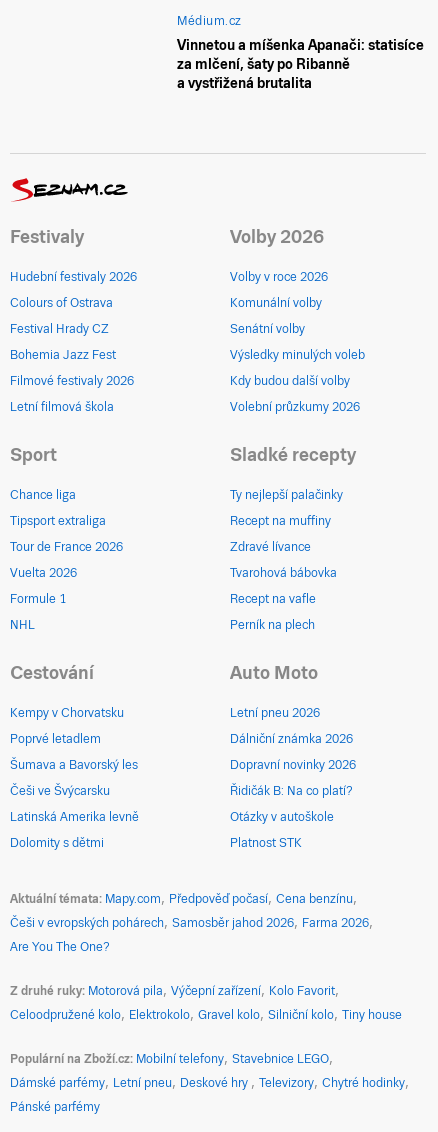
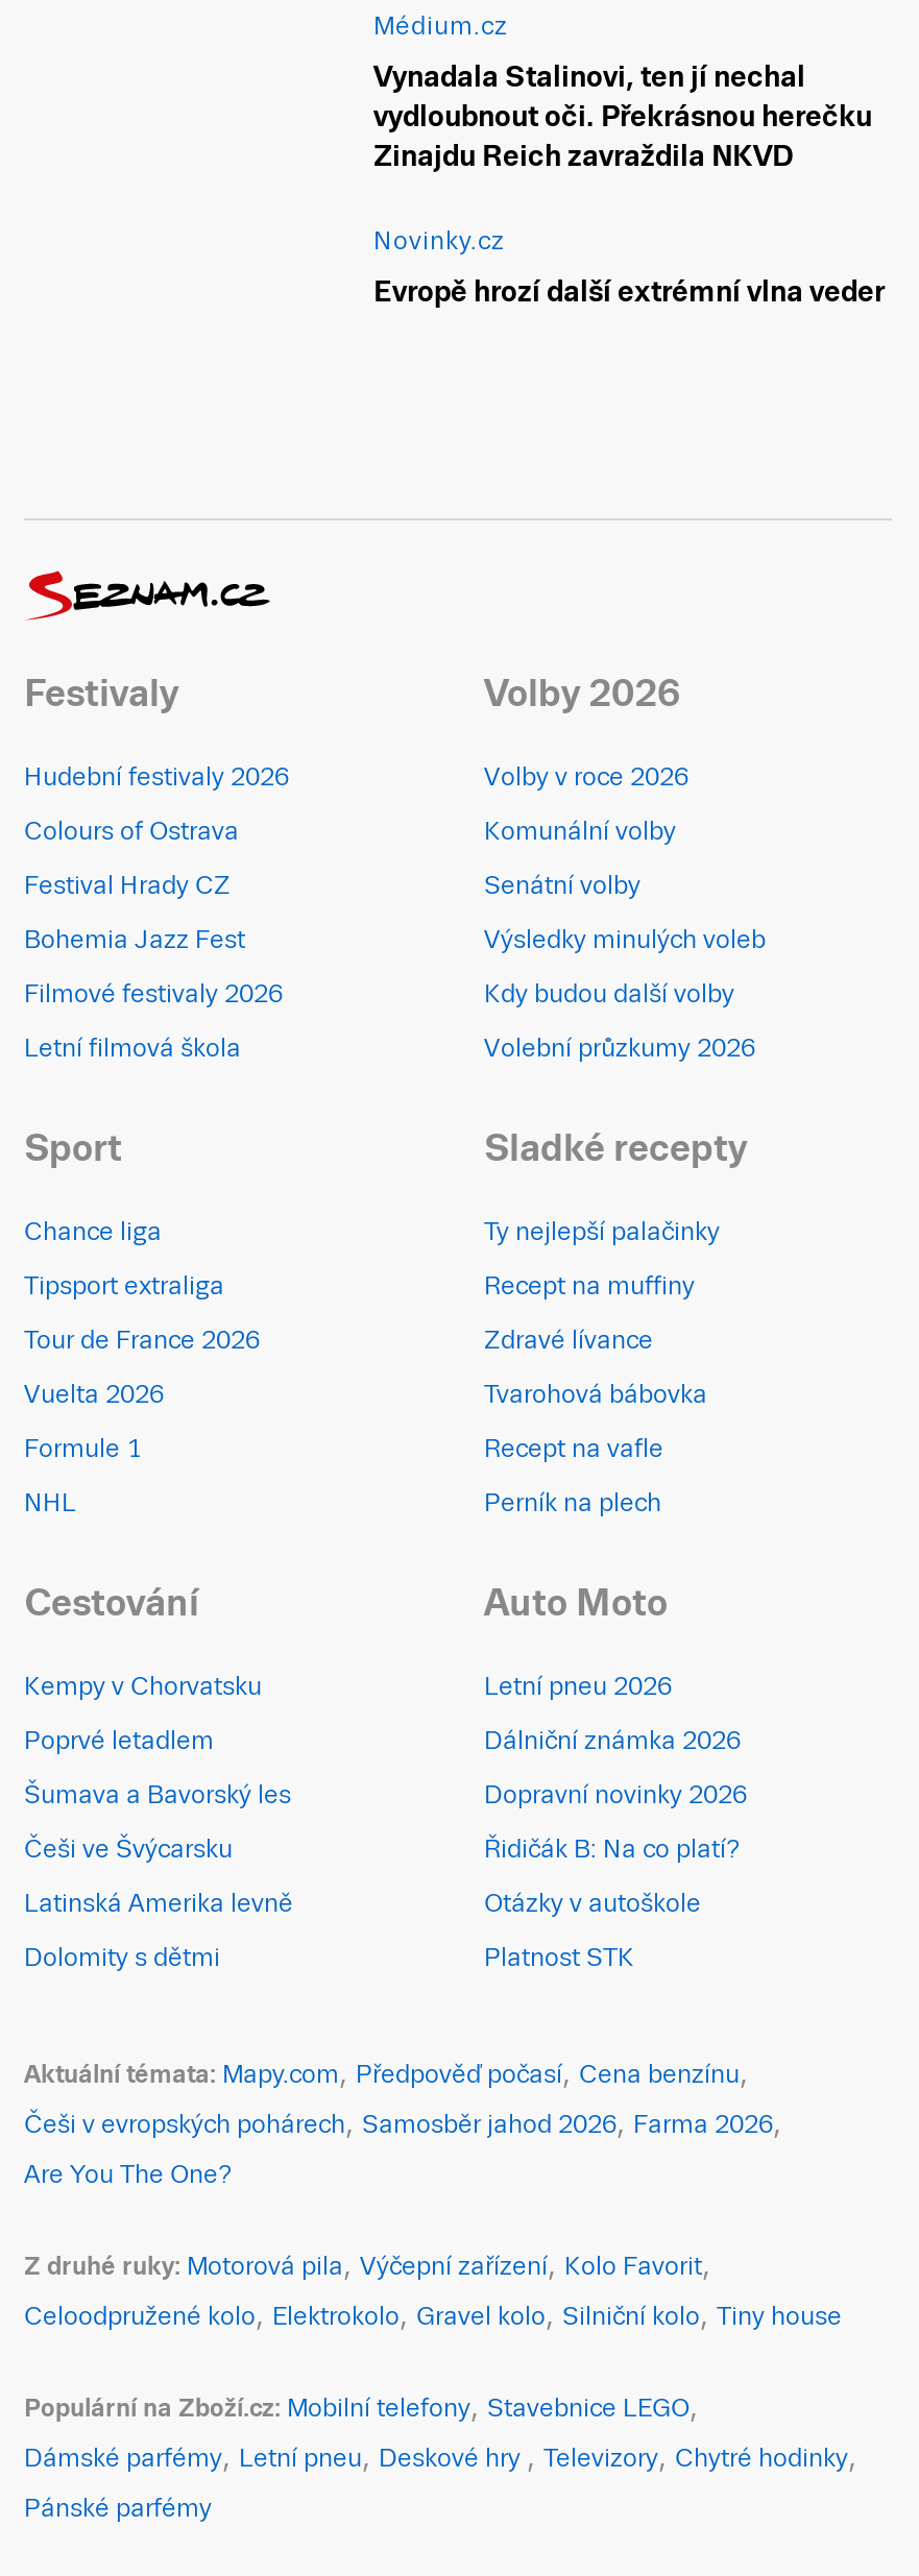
[177,37,424,91] Vinnetou a míšenka Apanači: statisíce | za mlčení, šaty po Ribanně | a vystřižená brutalita -> [373,59,885,308] Vynadala Stalinovi, ten jí nechal | vydloubnout oči. Překrásnou herečku | Zinajdu Reich zavraždila NKVD | Novinky.cz | Evropě hrozí další extrémní vlna veder

